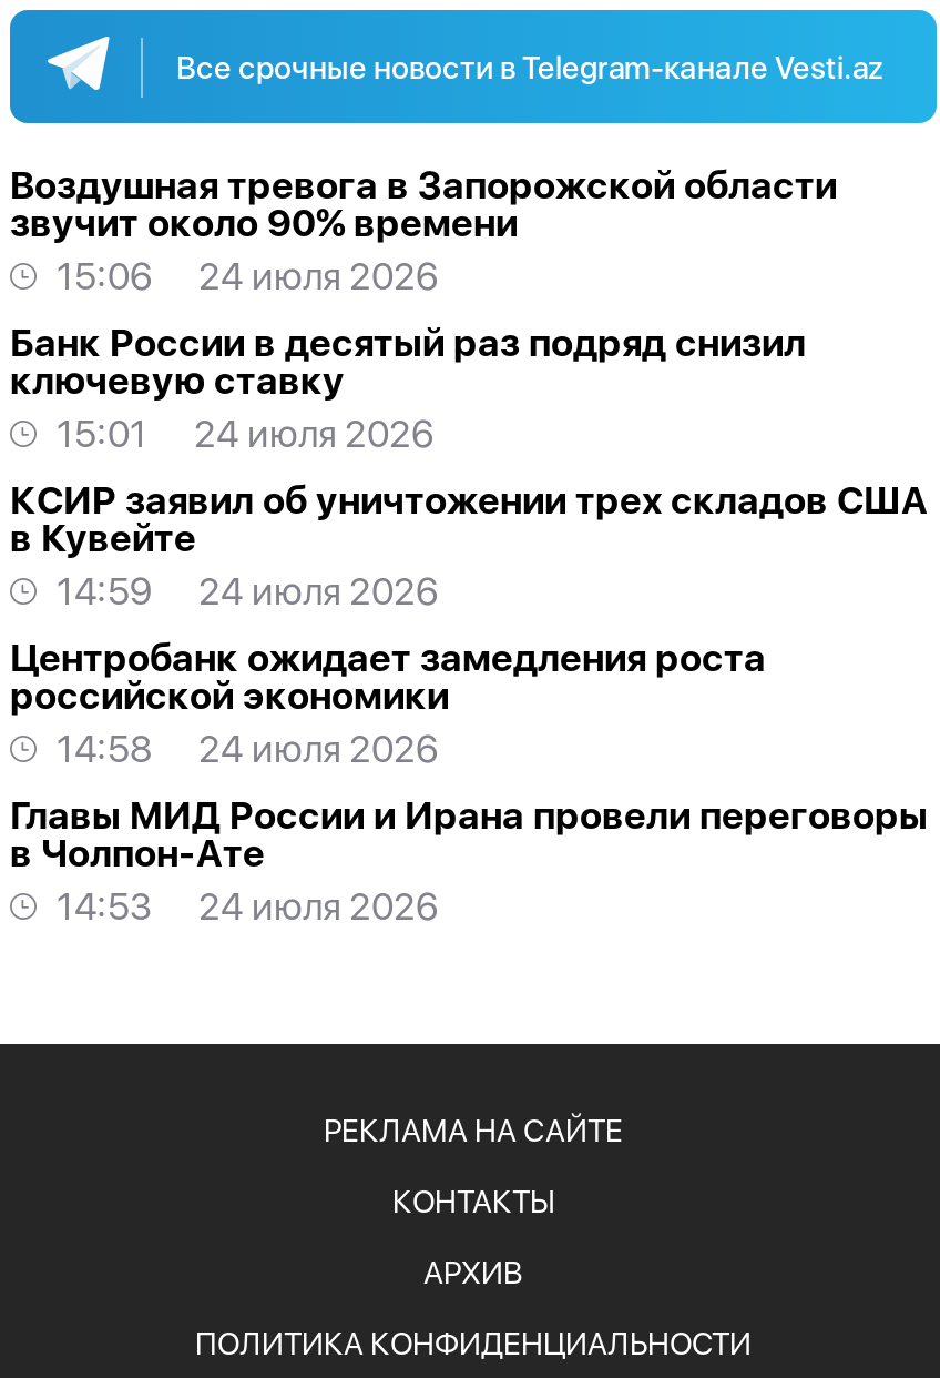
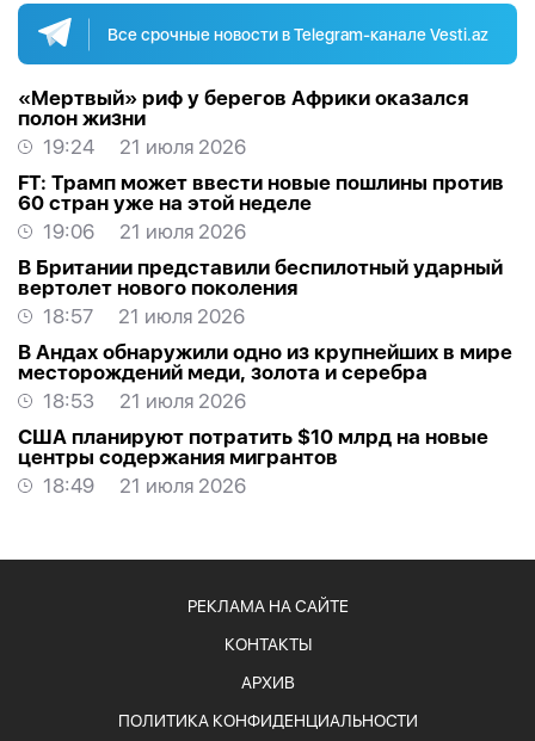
[10,164,837,299] Воздушная тревога в Запорожской области | звучит около 90% времени | 15:06 | 24 июля 2026 -> [18,86,468,159] «Мертвый» риф у берегов Африки оказался | полон жизни | 19:24 | 21 июля 2026
[10,321,806,457] Банк России в десятый раз подряд снизил | ключевую ставку | 15:01 | 24 июля 2026 -> [18,171,504,244] FT: Трамп может ввести новые пошлины против | 60 стран уже на этой неделе | 19:06 | 21 июля 2026
[10,479,928,614] КСИР заявил об уничтожении трех складов США | в Кувейте | 14:59 | 24 июля 2026 -> [18,256,503,328] В Британии представили беспилотный ударный | вертолет нового поколения | 18:57 | 21 июля 2026
[10,636,766,772] Центробанк ожидает замедления роста | российской экономики | 14:58 | 24 июля 2026 -> [18,340,512,413] В Андах обнаружили одно из крупнейших в мире | месторождений меди, золота и серебра | 18:53 | 21 июля 2026
[10,794,928,929] Главы МИД России и Ирана провели переговоры | в Чолпон-Ате | 14:53 | 24 июля 2026 -> [18,425,488,498] США планируют потратить $10 млрд на новые | центры содержания мигрантов | 18:49 | 21 июля 2026

